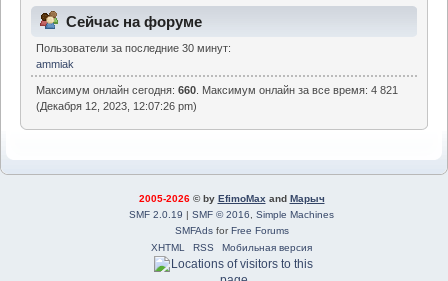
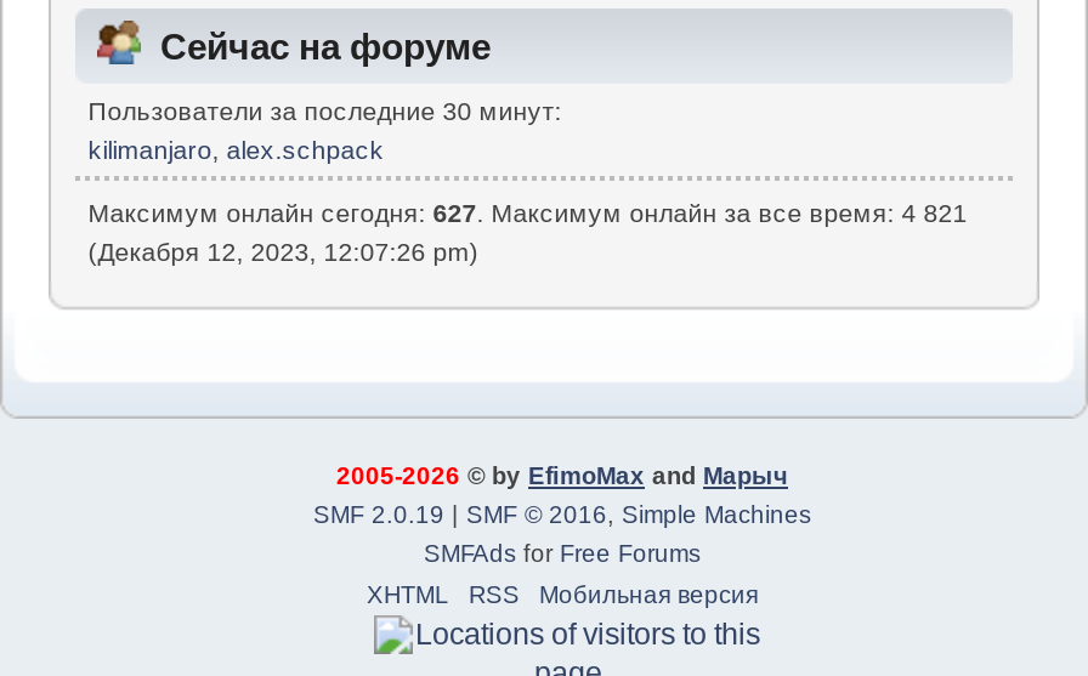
[36,58,74,70] ammiak -> [88,136,384,165] kilimanjaro, alex.schpack
[36,84,398,96] Максимум онлайн сегодня: 660. Максимум онлайн за все время: 4 821 -> [88,198,967,227] Максимум онлайн сегодня: 627. Максимум онлайн за все время: 4 821

